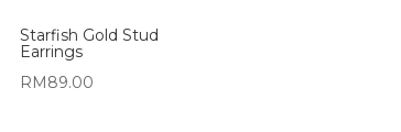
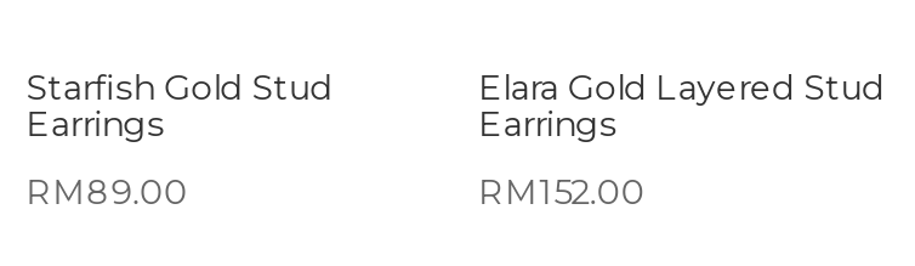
none -> [479,66,884,215] Elara Gold Layered Stud | Earrings | RM152.00

